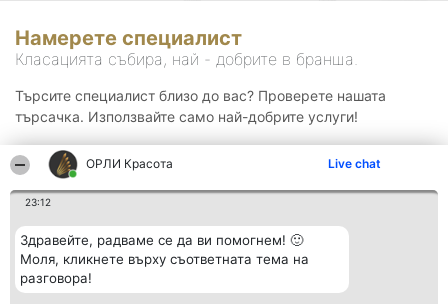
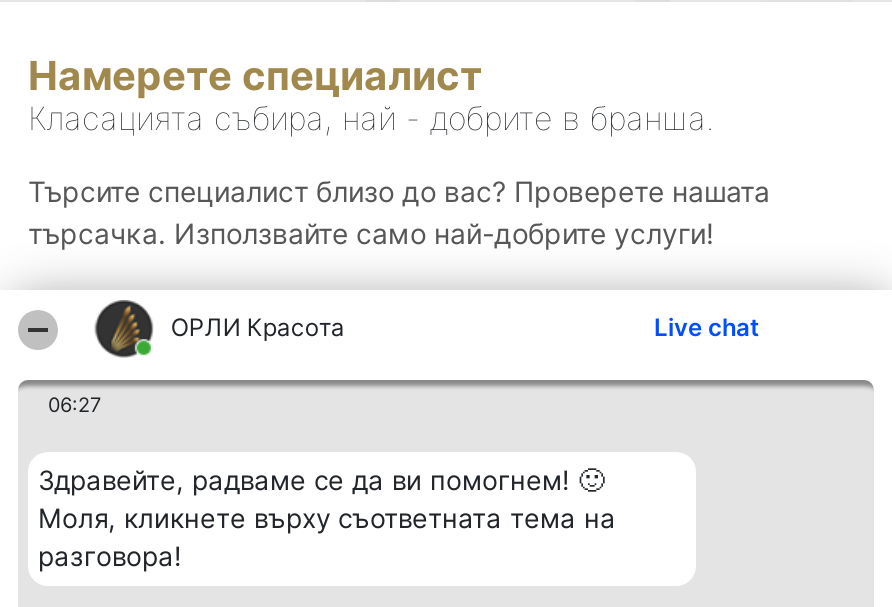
[25,196,51,208] 23:12 -> [48,392,102,416] 06:27

